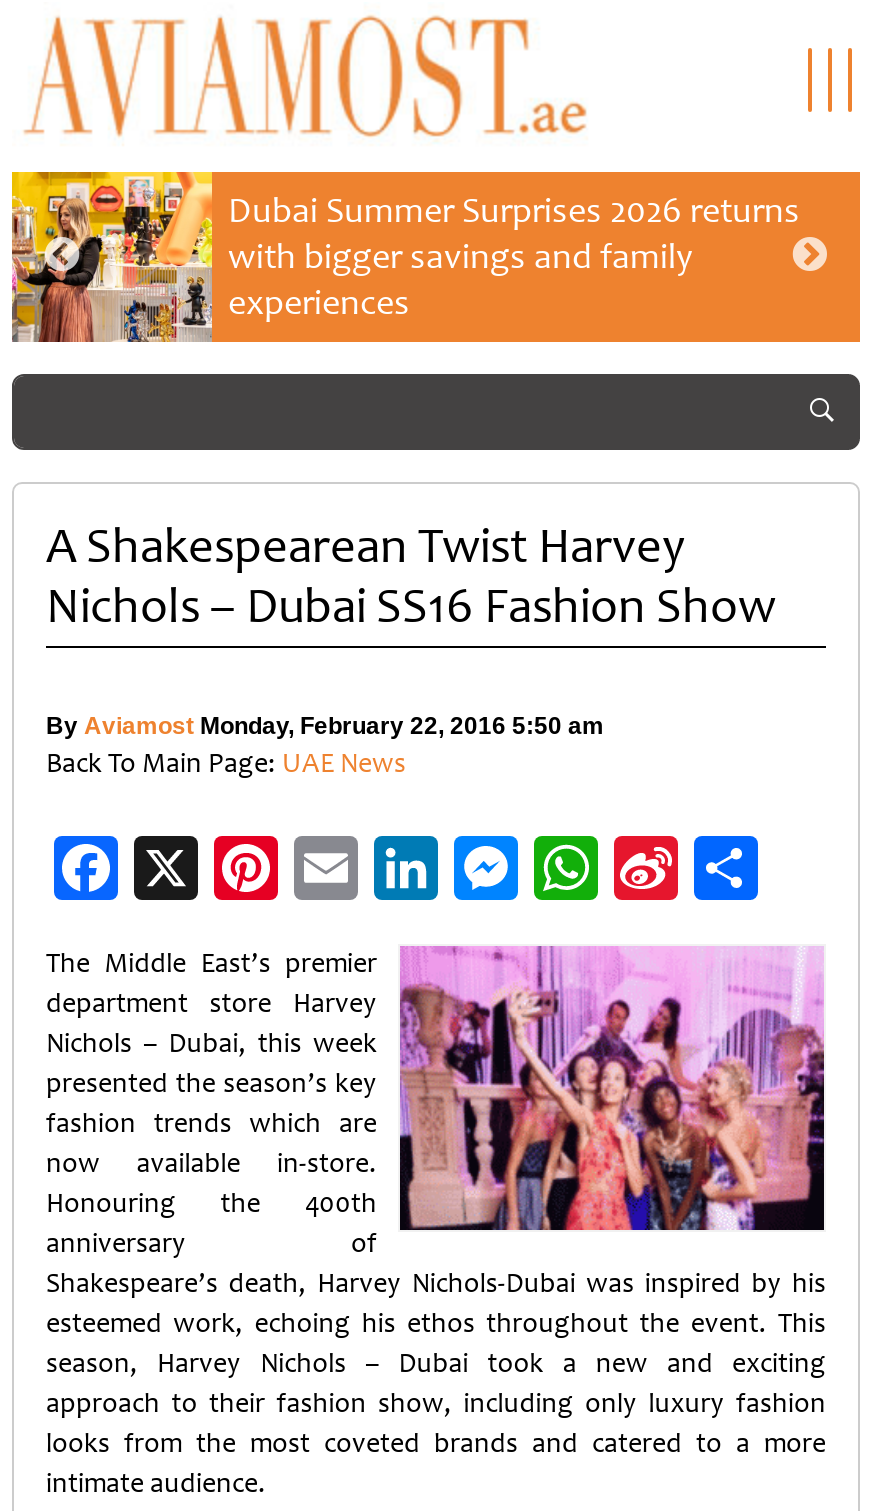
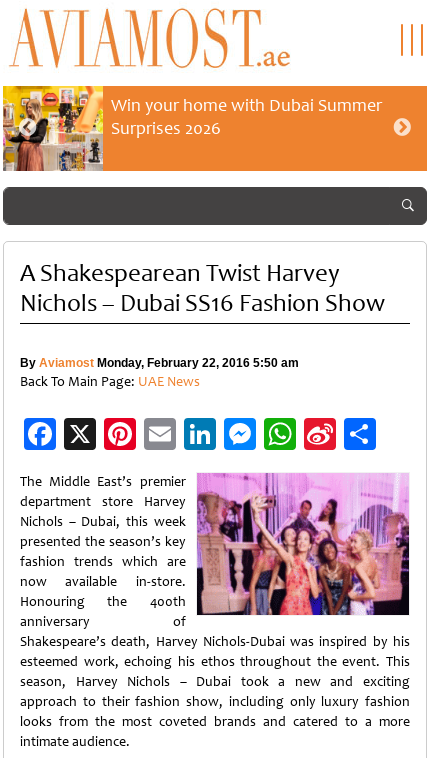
[228,188,800,324] Dubai Summer Surprises 2026 returns | with bigger savings and family | experiences -> [111,94,382,139] Win your home with Dubai Summer | Surprises 2026

